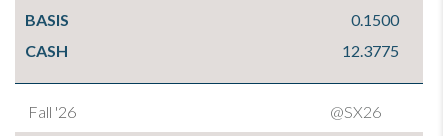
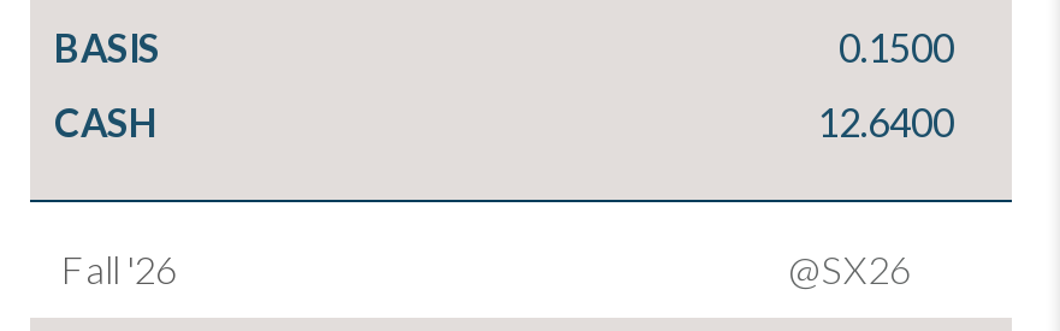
[342,41,399,60] 12.3775 -> [817,98,954,144] 12.6400

